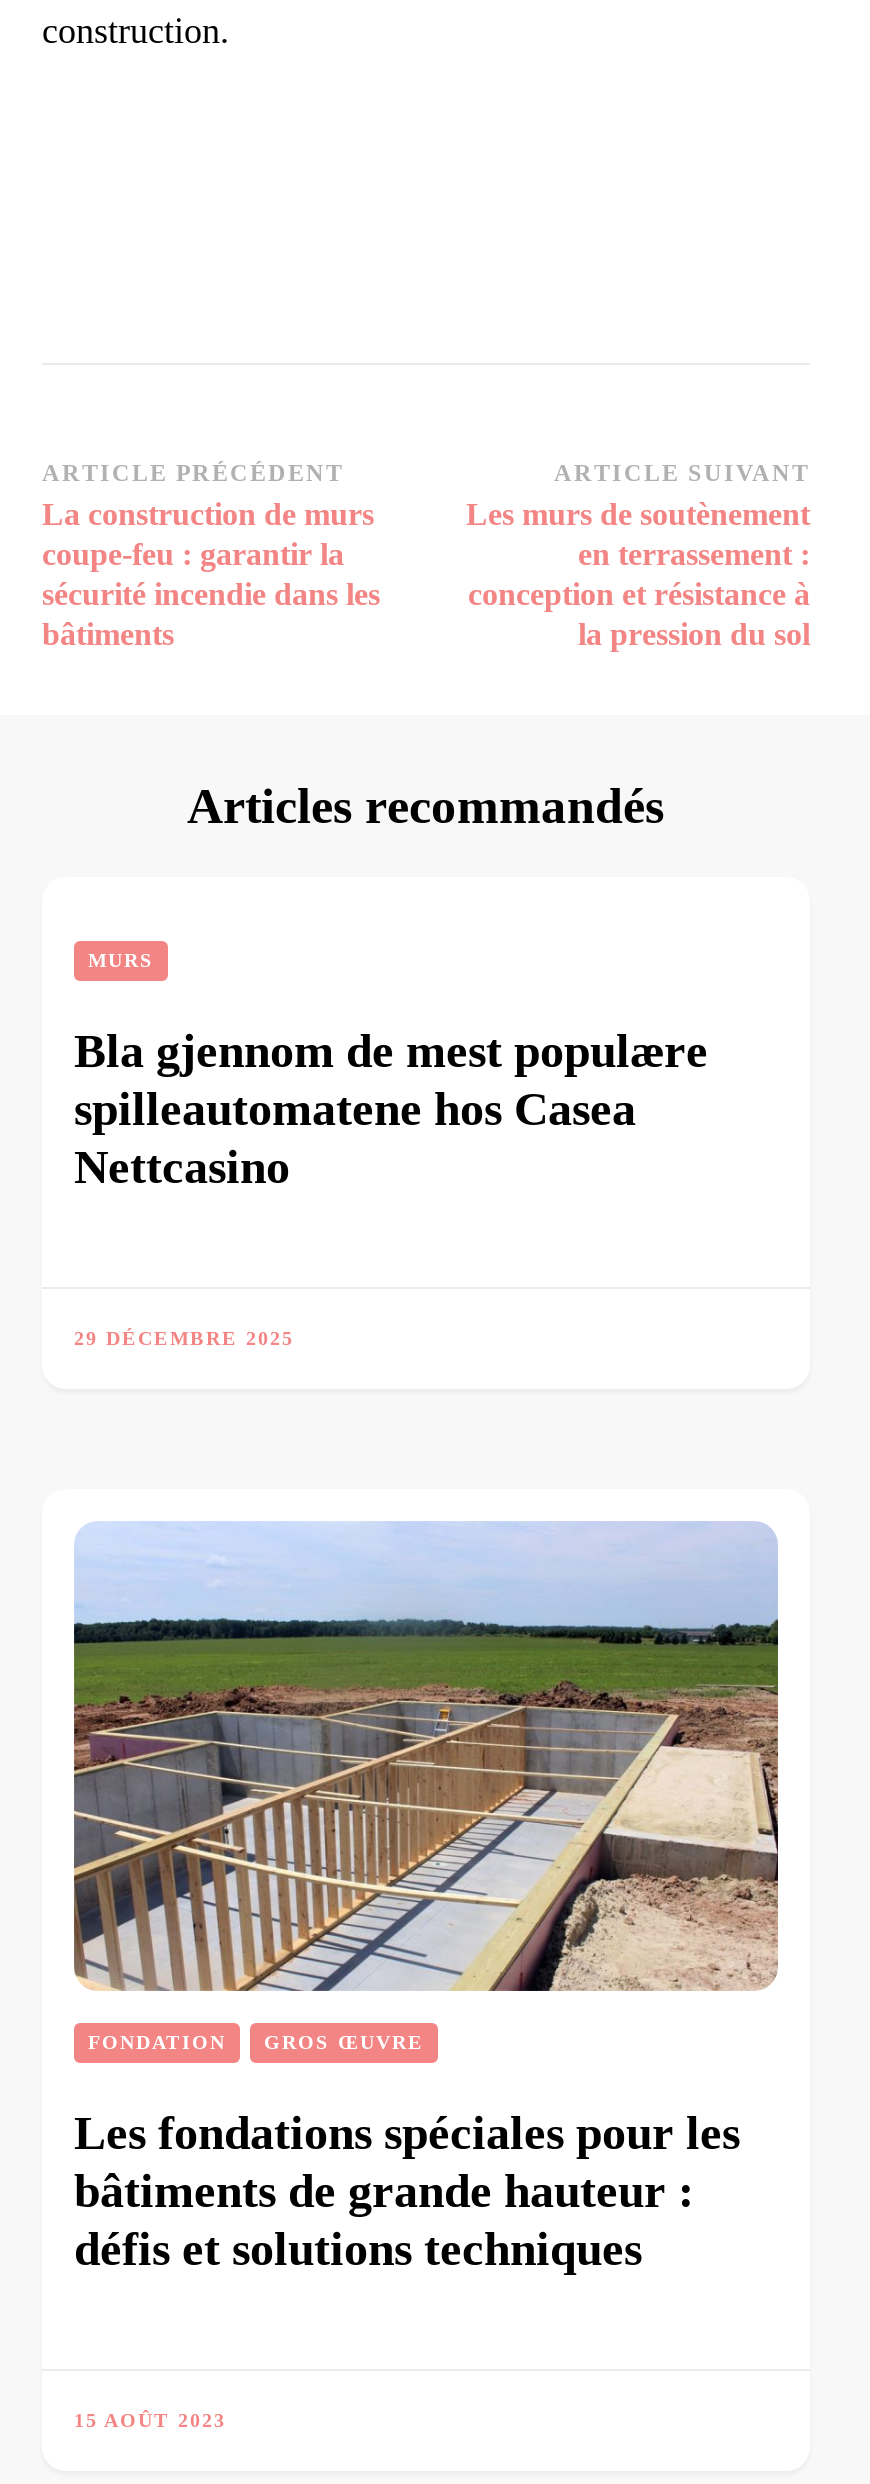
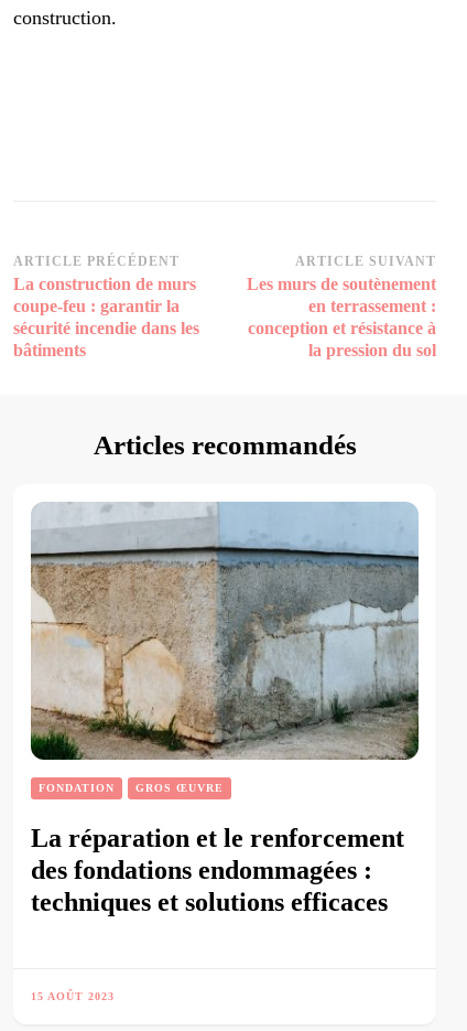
[74,949,708,1193] MURS | Bla gjennom de mest populære | spilleautomatene hos Casea | Nettcasino -> none
[74,1327,294,1349] 29 DÉCEMBRE 2025 -> none
[72,1615,780,1993] [image] -> [30,502,420,761] [image]
[74,2106,740,2274] Les fondations spéciales pour les | bâtiments de grande hauteur : | défis et solutions techniques -> [31,824,404,917] La réparation et le renforcement | des fondations endommagées : | techniques et solutions efficaces

